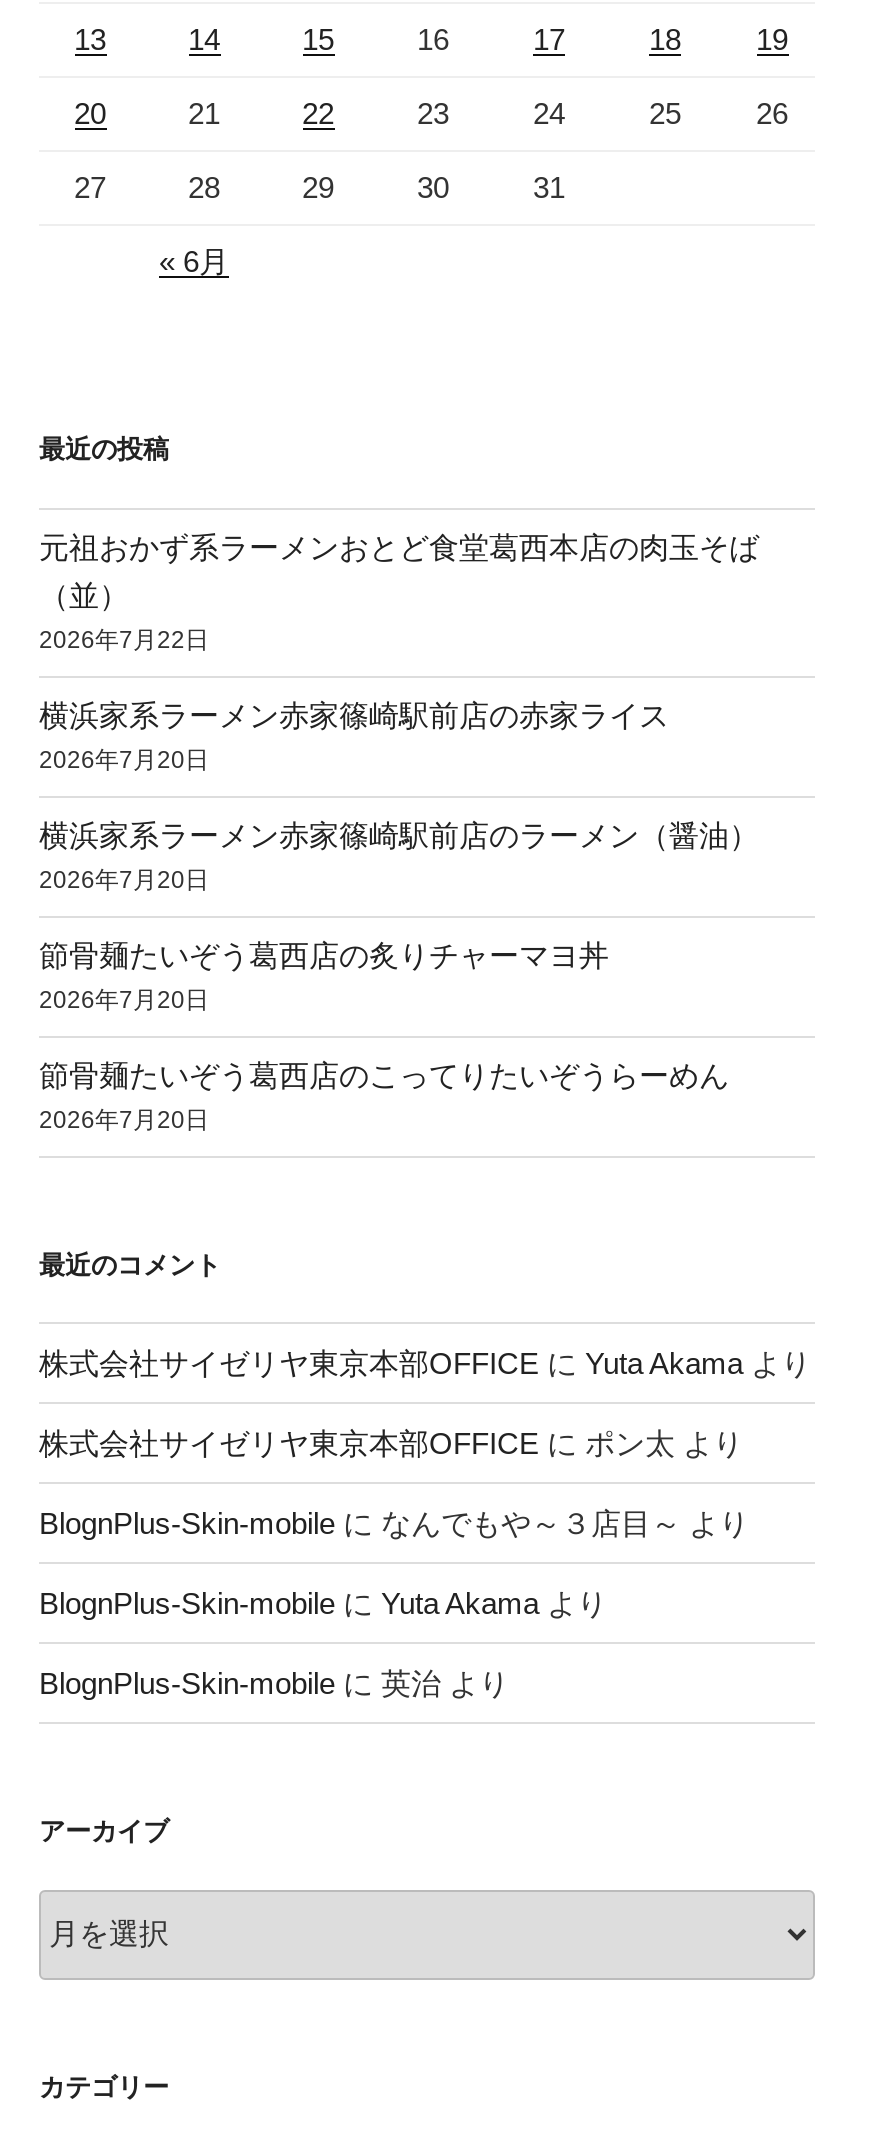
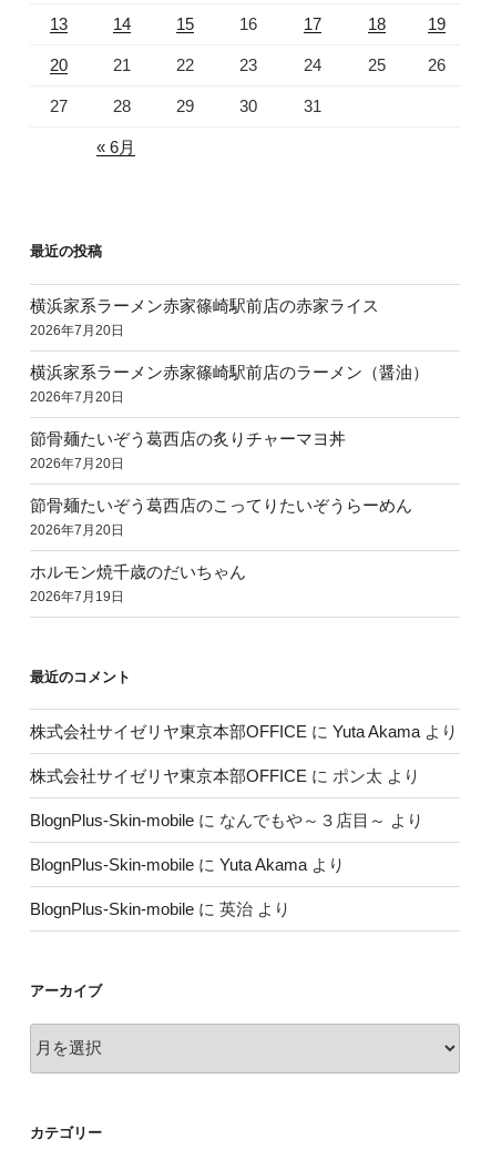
[39,530,759,654] 元祖おかず系ラーメンおとど食堂葛西本店の肉玉そば | （並） | 2026年7月22日 -> none
moved [39,698,759,1134] -> [30,296,429,538]: 横浜家系ラーメン赤家篠崎駅前店の赤家ライス | 2026年7月20日 | 横浜家系ラーメン赤家篠崎駅前店のラーメン（醤油） | 2026年7月20日 | 節骨麺たいぞう葛西店の炙りチャーマヨ丼 | 2026年7月20日 | 節骨麺たいぞう葛西店のこってりたいぞうらーめん | 2026年7月20日
none -> [30,562,246,605] ホルモン焼千歳のだいちゃん | 2026年7月19日

